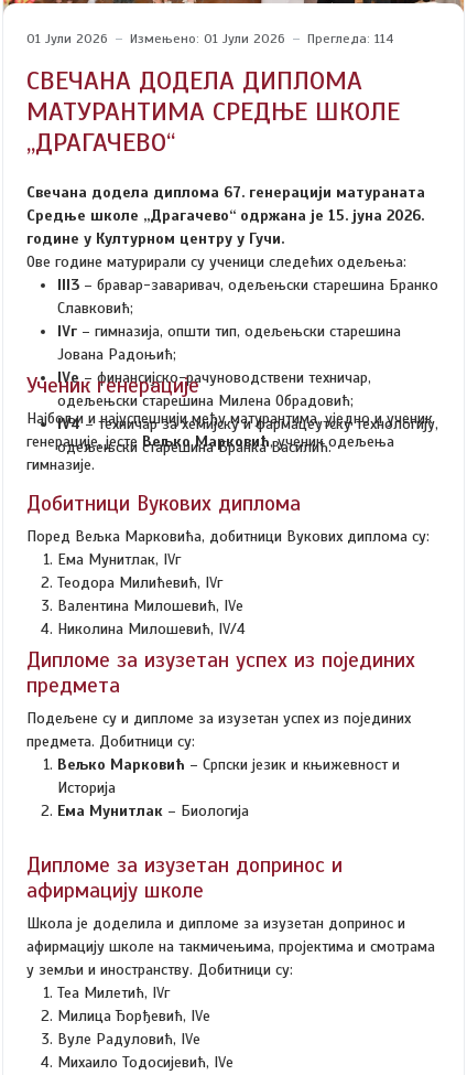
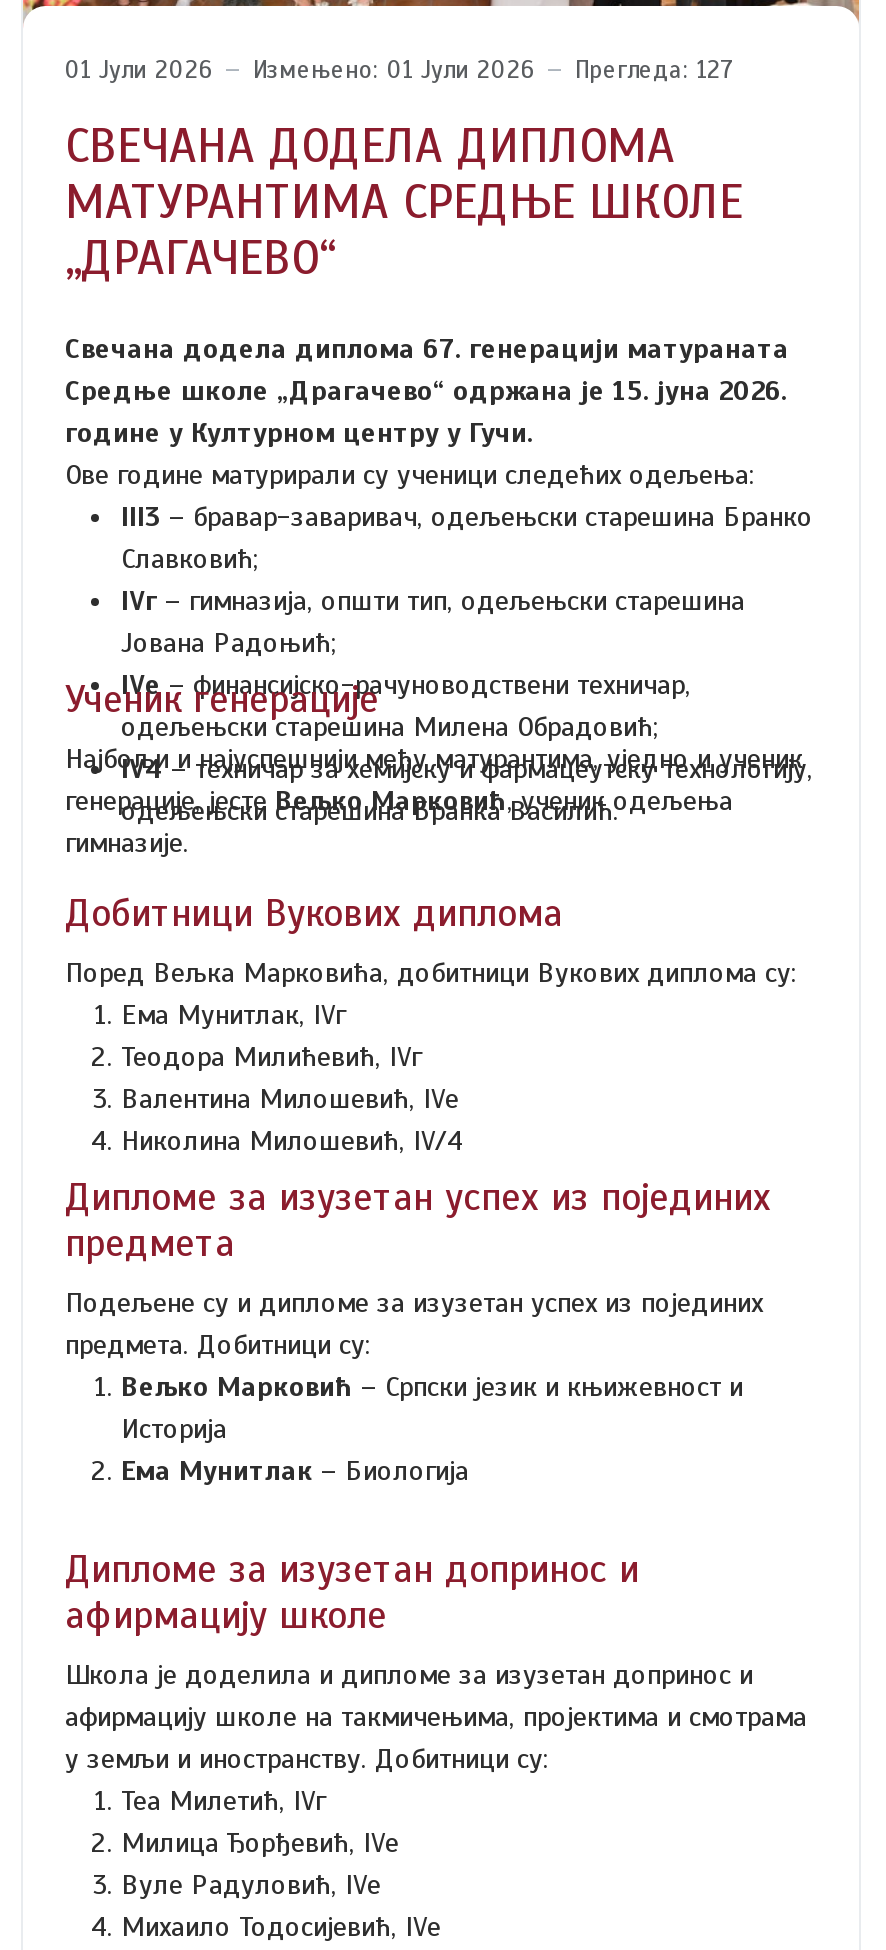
[26,30,393,47] 01 Јули 2026 Измењено: 01 Јули 2026 Прегледа: 114 -> [65,54,733,86] 01 Јули 2026 Измењено: 01 Јули 2026 Прегледа: 127

